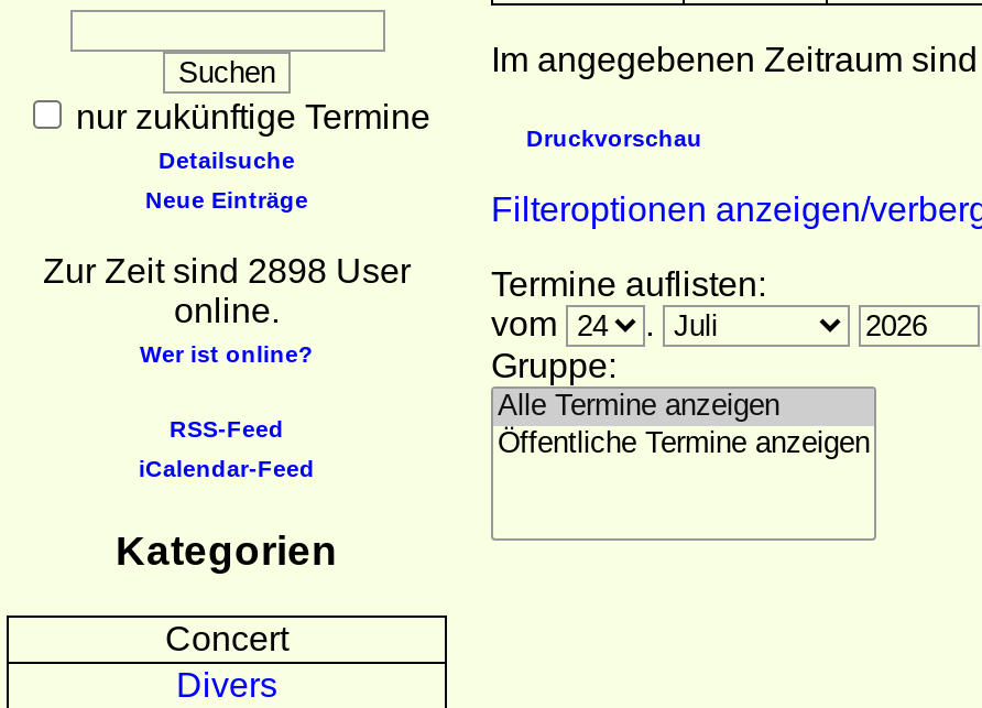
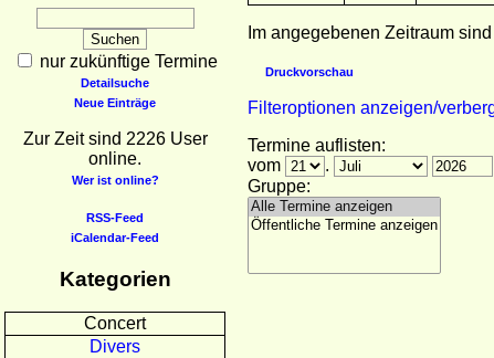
[43,252,411,289] Zur Zeit sind 2898 User -> [23,129,207,148] Zur Zeit sind 2226 User

